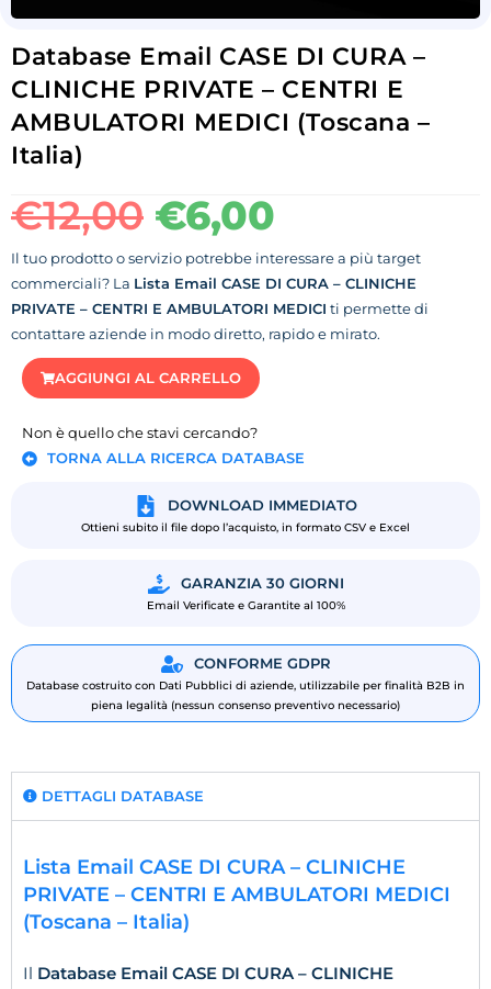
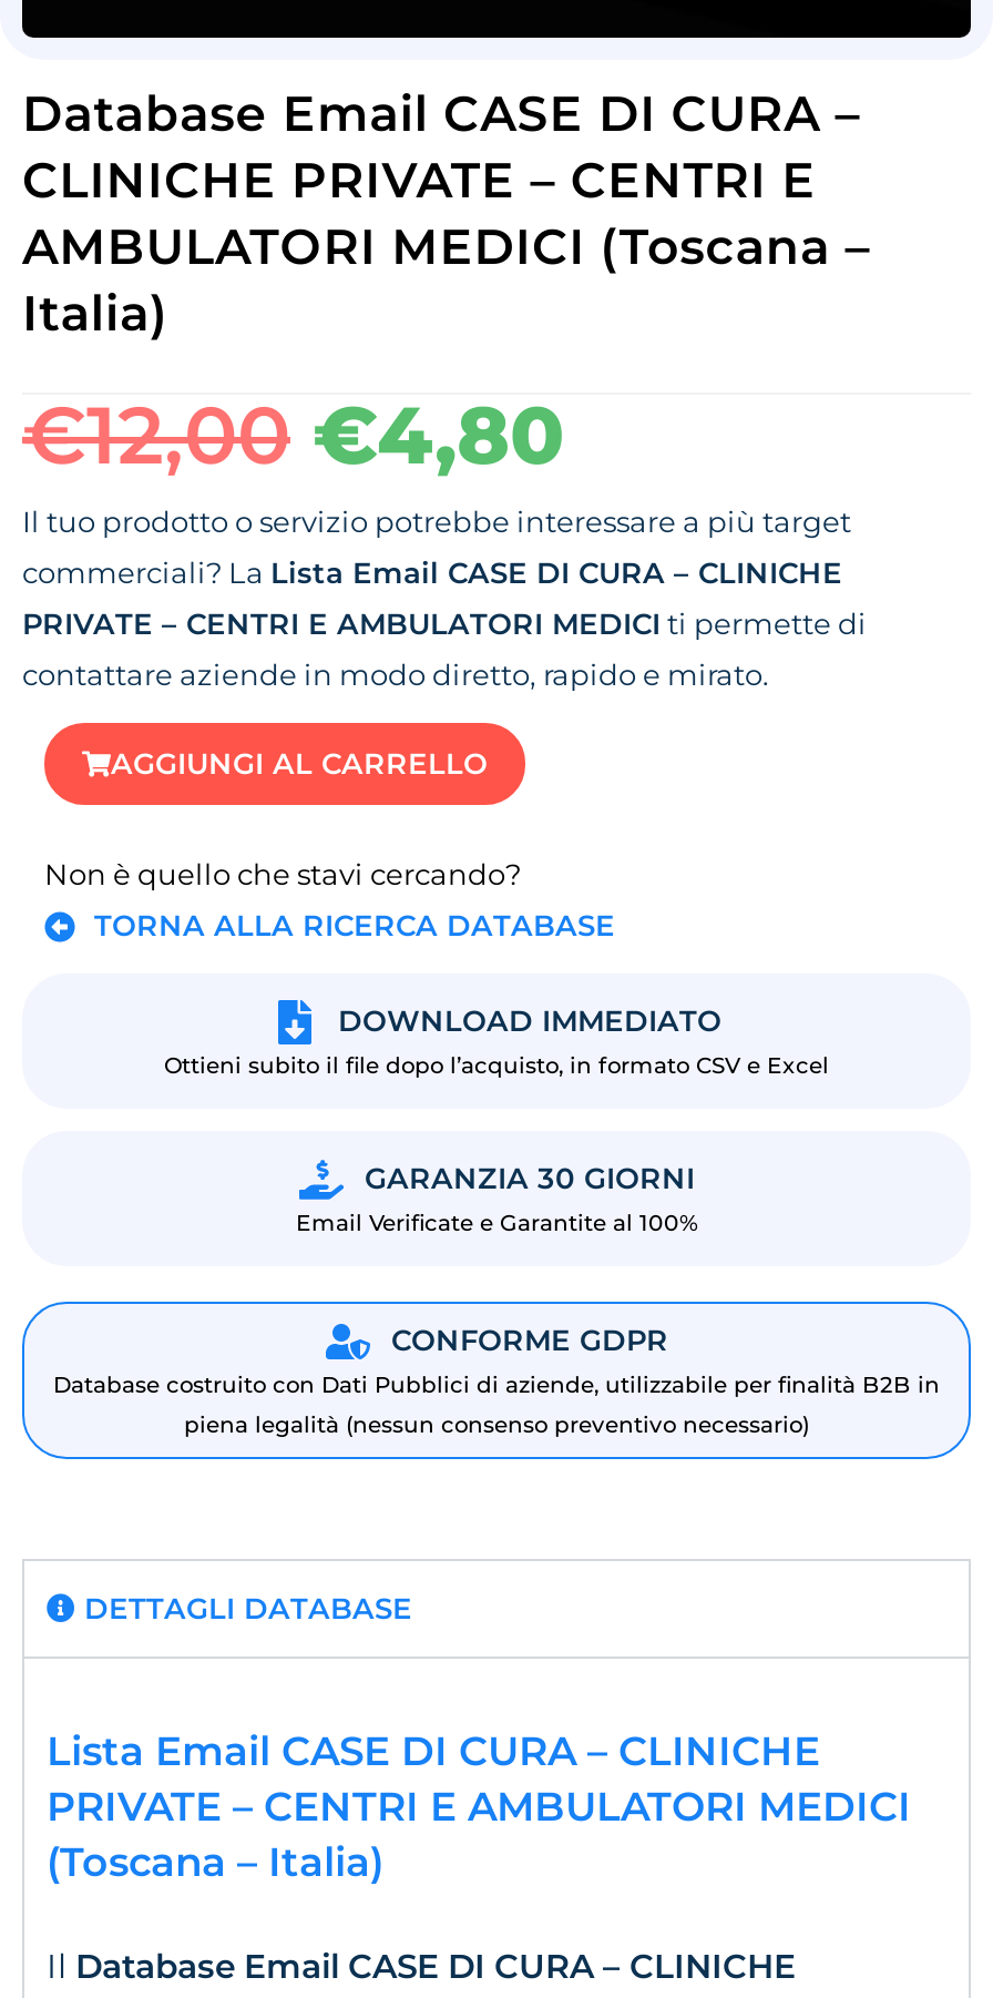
[11,191,275,239] €12,00 €6,00 -> [22,386,565,483] €12,00 €4,80

